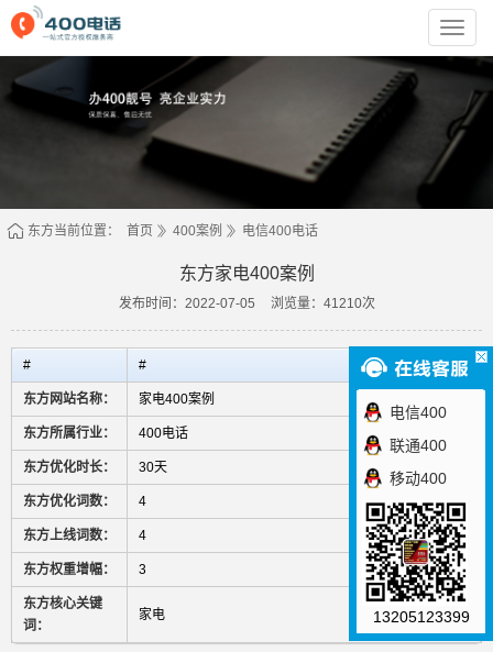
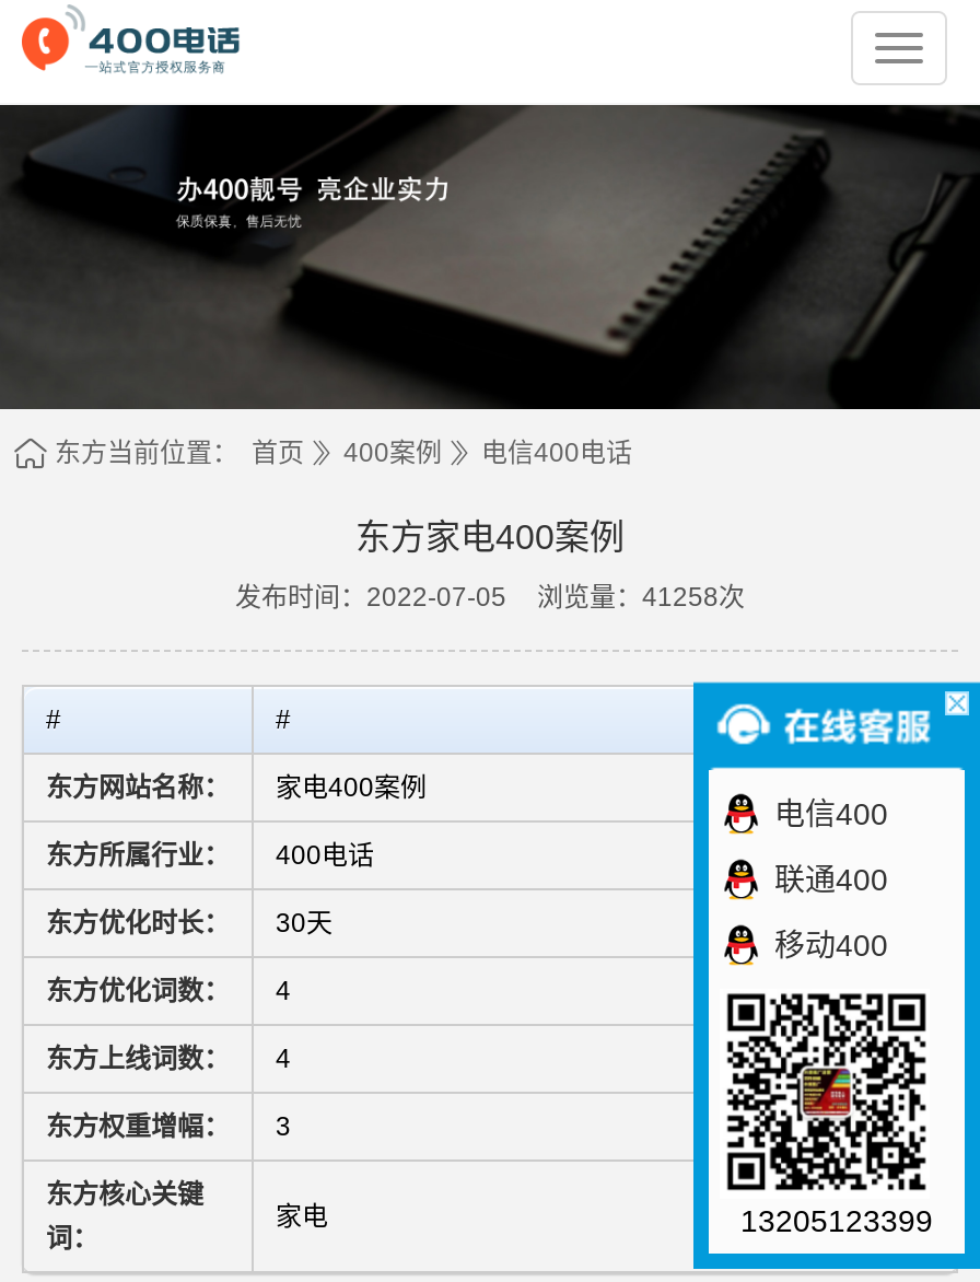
[118,296,375,311] 发布时间：2022-07-05 浏览量：41210次 -> [235,582,745,613] 发布时间：2022-07-05 浏览量：41258次

